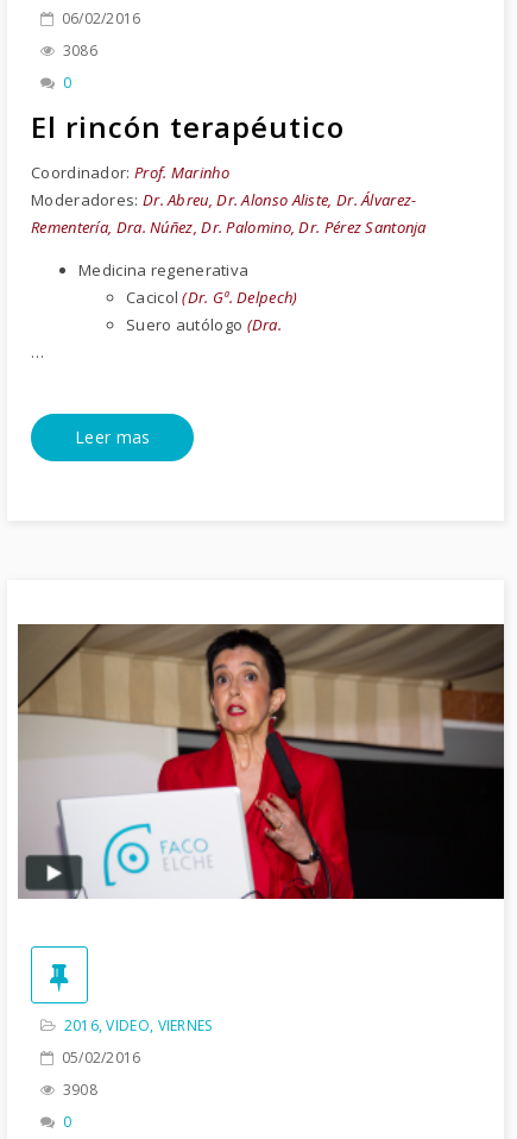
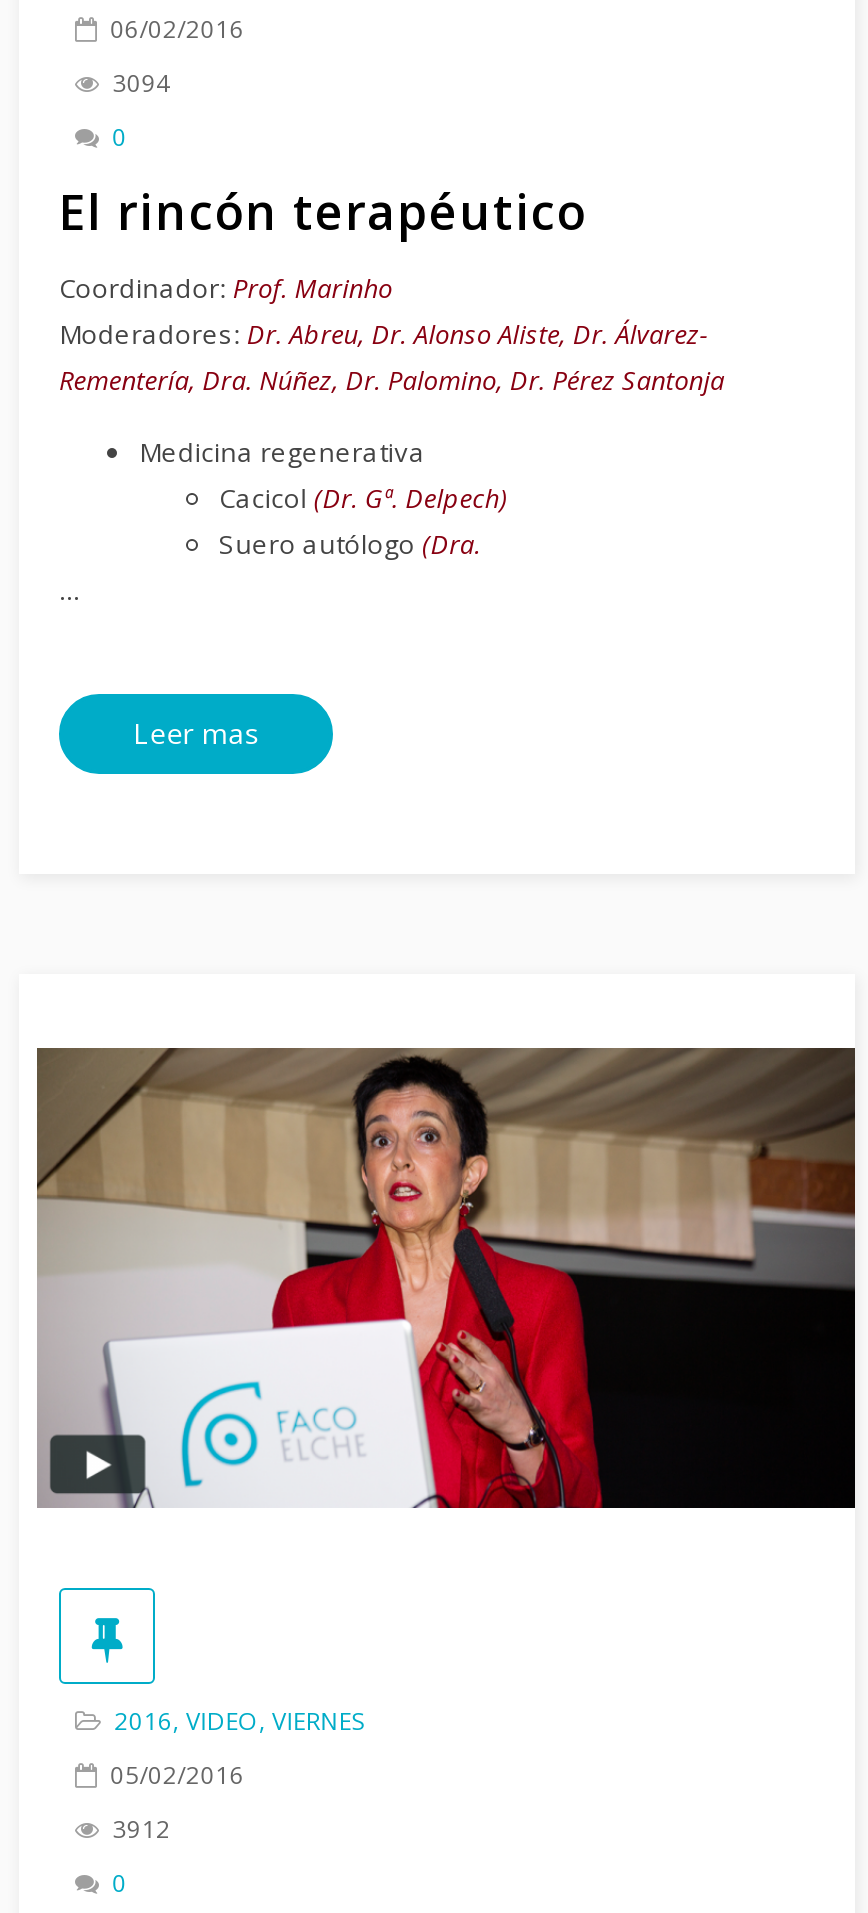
[63,41,97,61] 3086 -> [112,66,171,100] 3094
[63,1079,97,1100] 3908 -> [112,1812,171,1846] 3912

